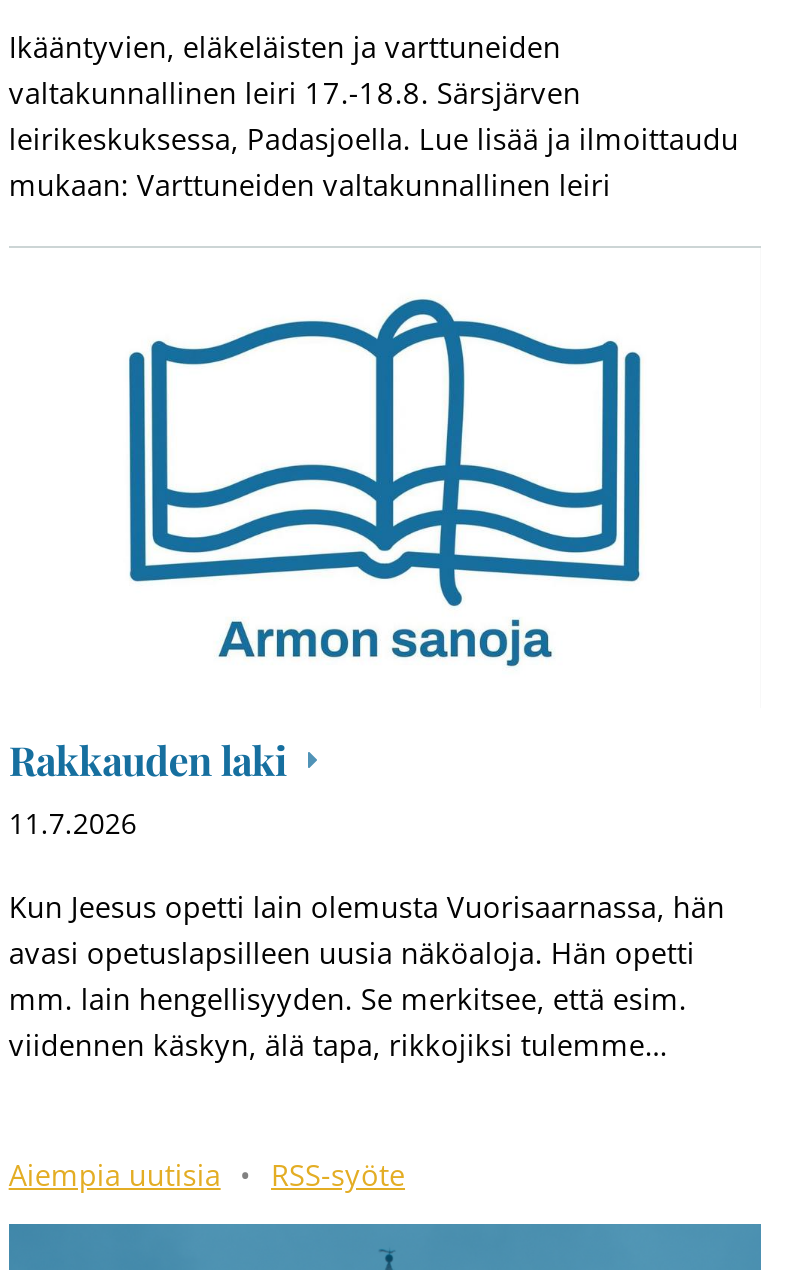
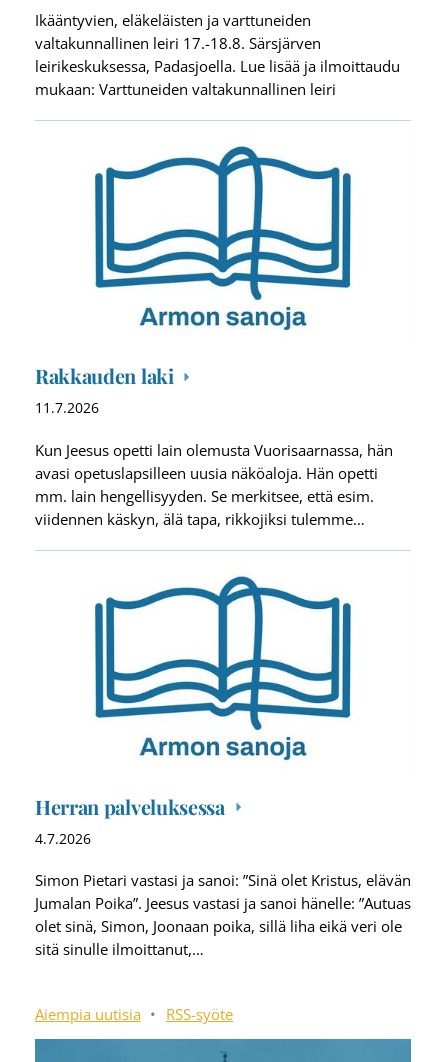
none -> [35,793,411,959] Herran palveluksessa | 4.7.2026 | Simon Pietari vastasi ja sanoi: ”Sinä olet Kristus, elävän | Jumalan Poika”. Jeesus vastasi ja sanoi hänelle: ”Autuas | olet sinä, Simon, Joonaan poika, sillä liha eikä veri ole | sitä sinulle ilmoittanut,…

